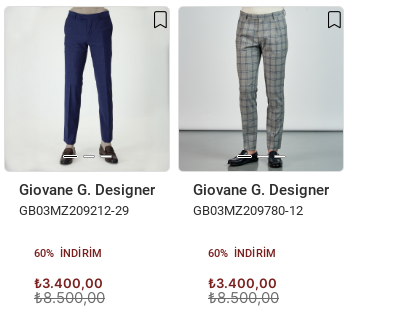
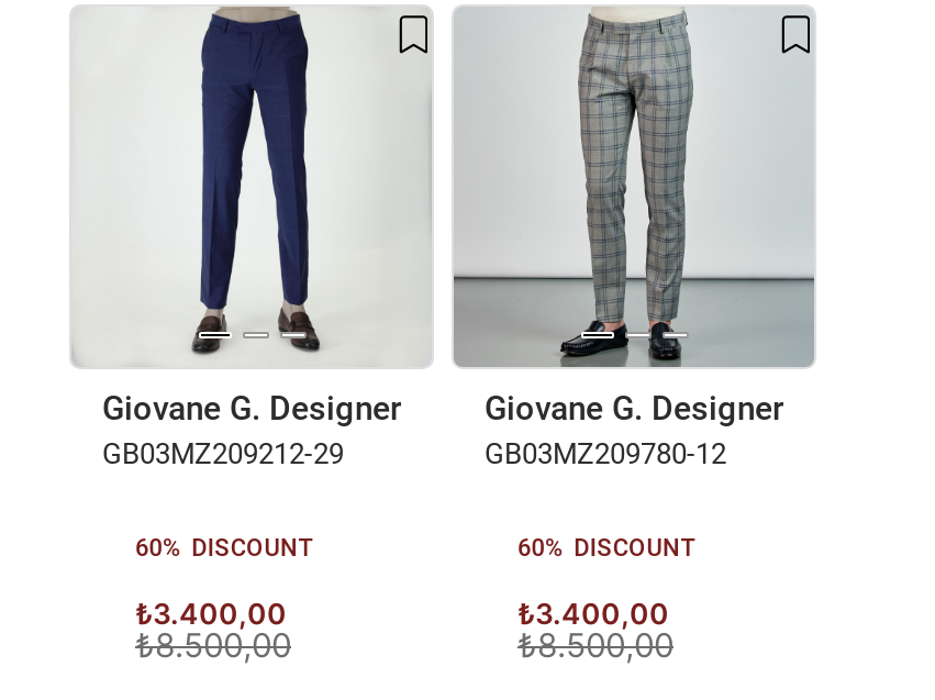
[34,247,102,260] 60% INDIRIM -> [135,535,314,563] 60% DISCOUNT
[208,247,276,260] 60% INDIRIM -> [517,535,696,563] 60% DISCOUNT

